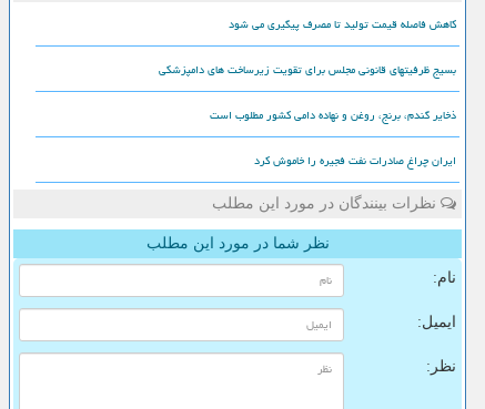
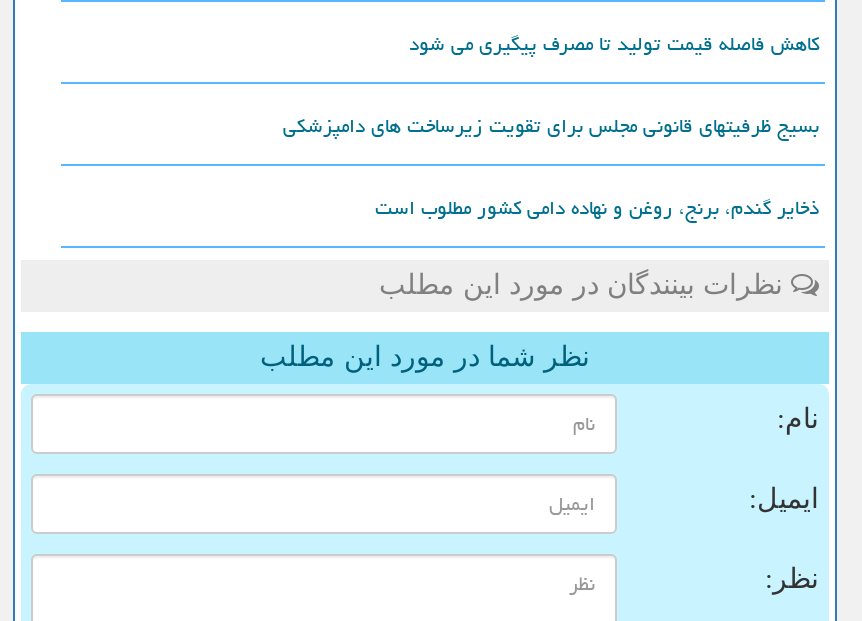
[254,149,456,172] ایران چراغ صادرات نفت فجیره را خاموش کرد -> none

